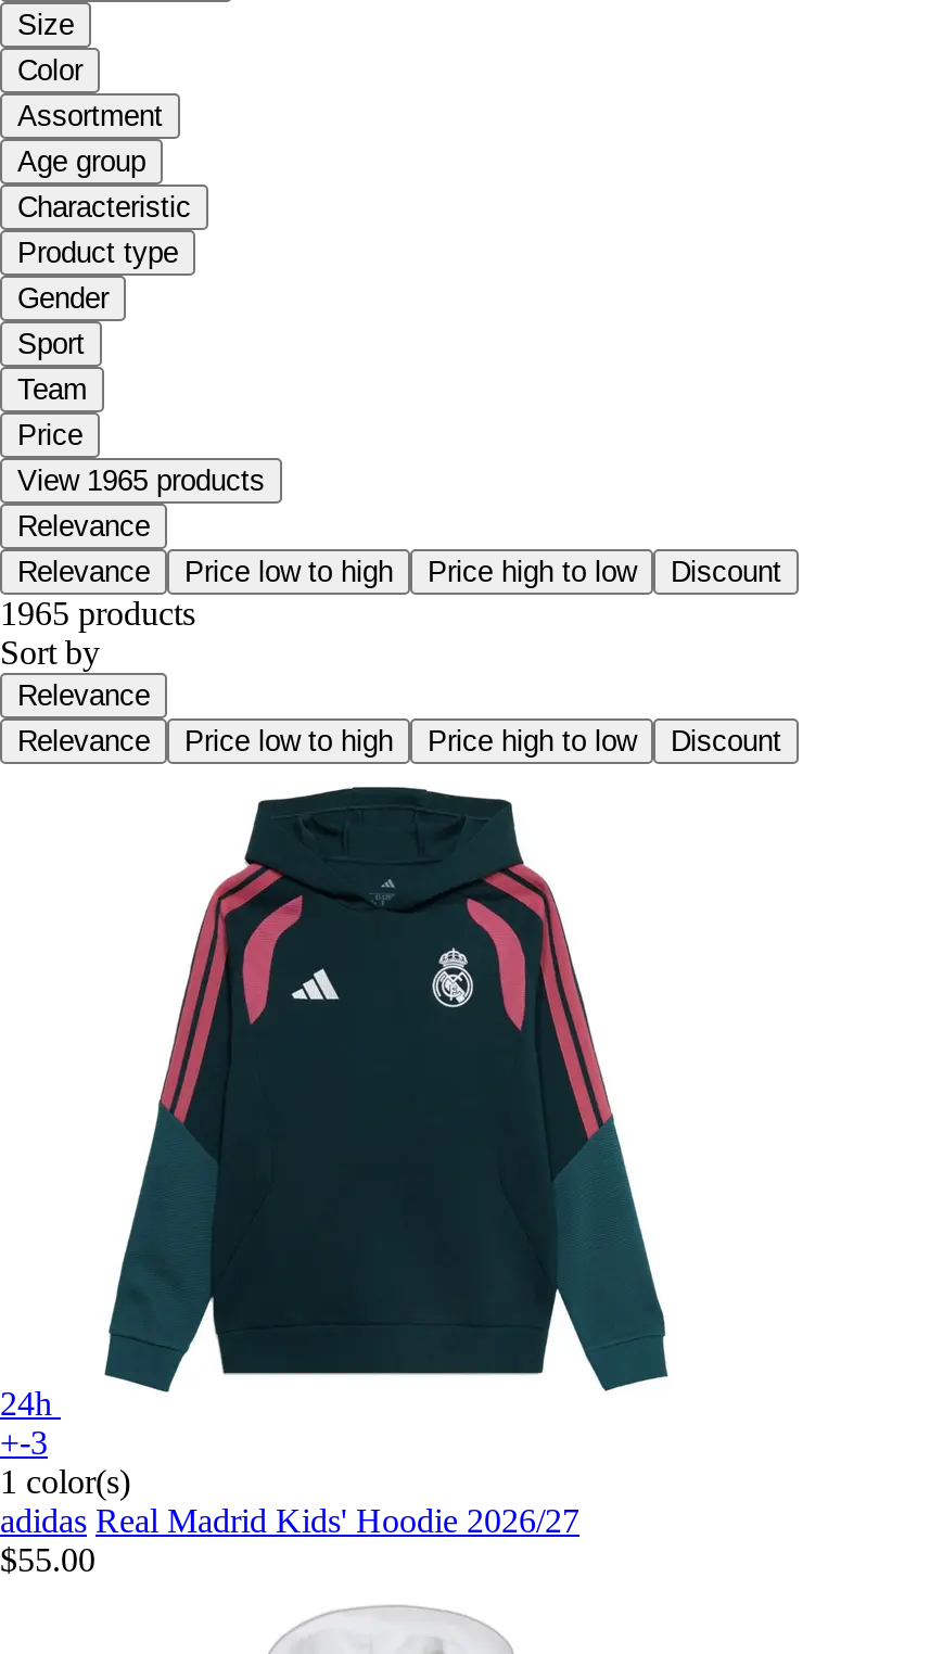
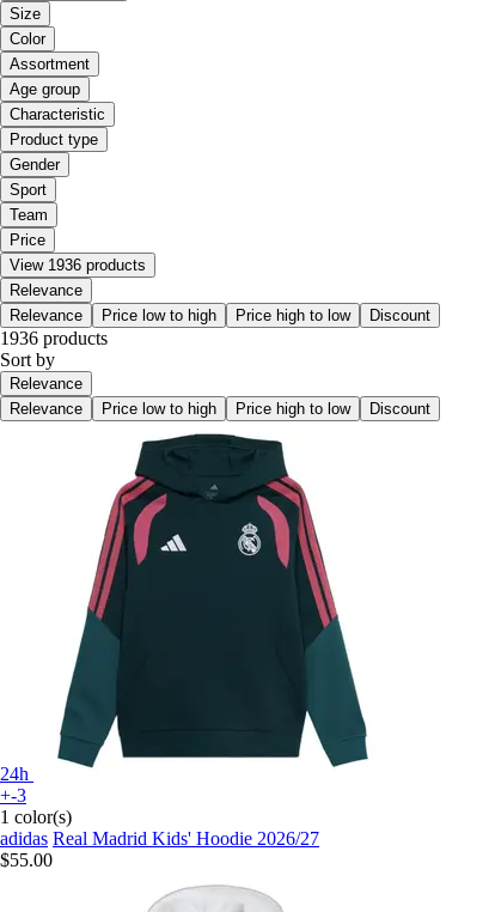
[17,464,265,497] View 1965 products -> [10,256,146,274] View 1936 products
[0,594,195,631] 1965 products -> [0,328,108,348] 1936 products

